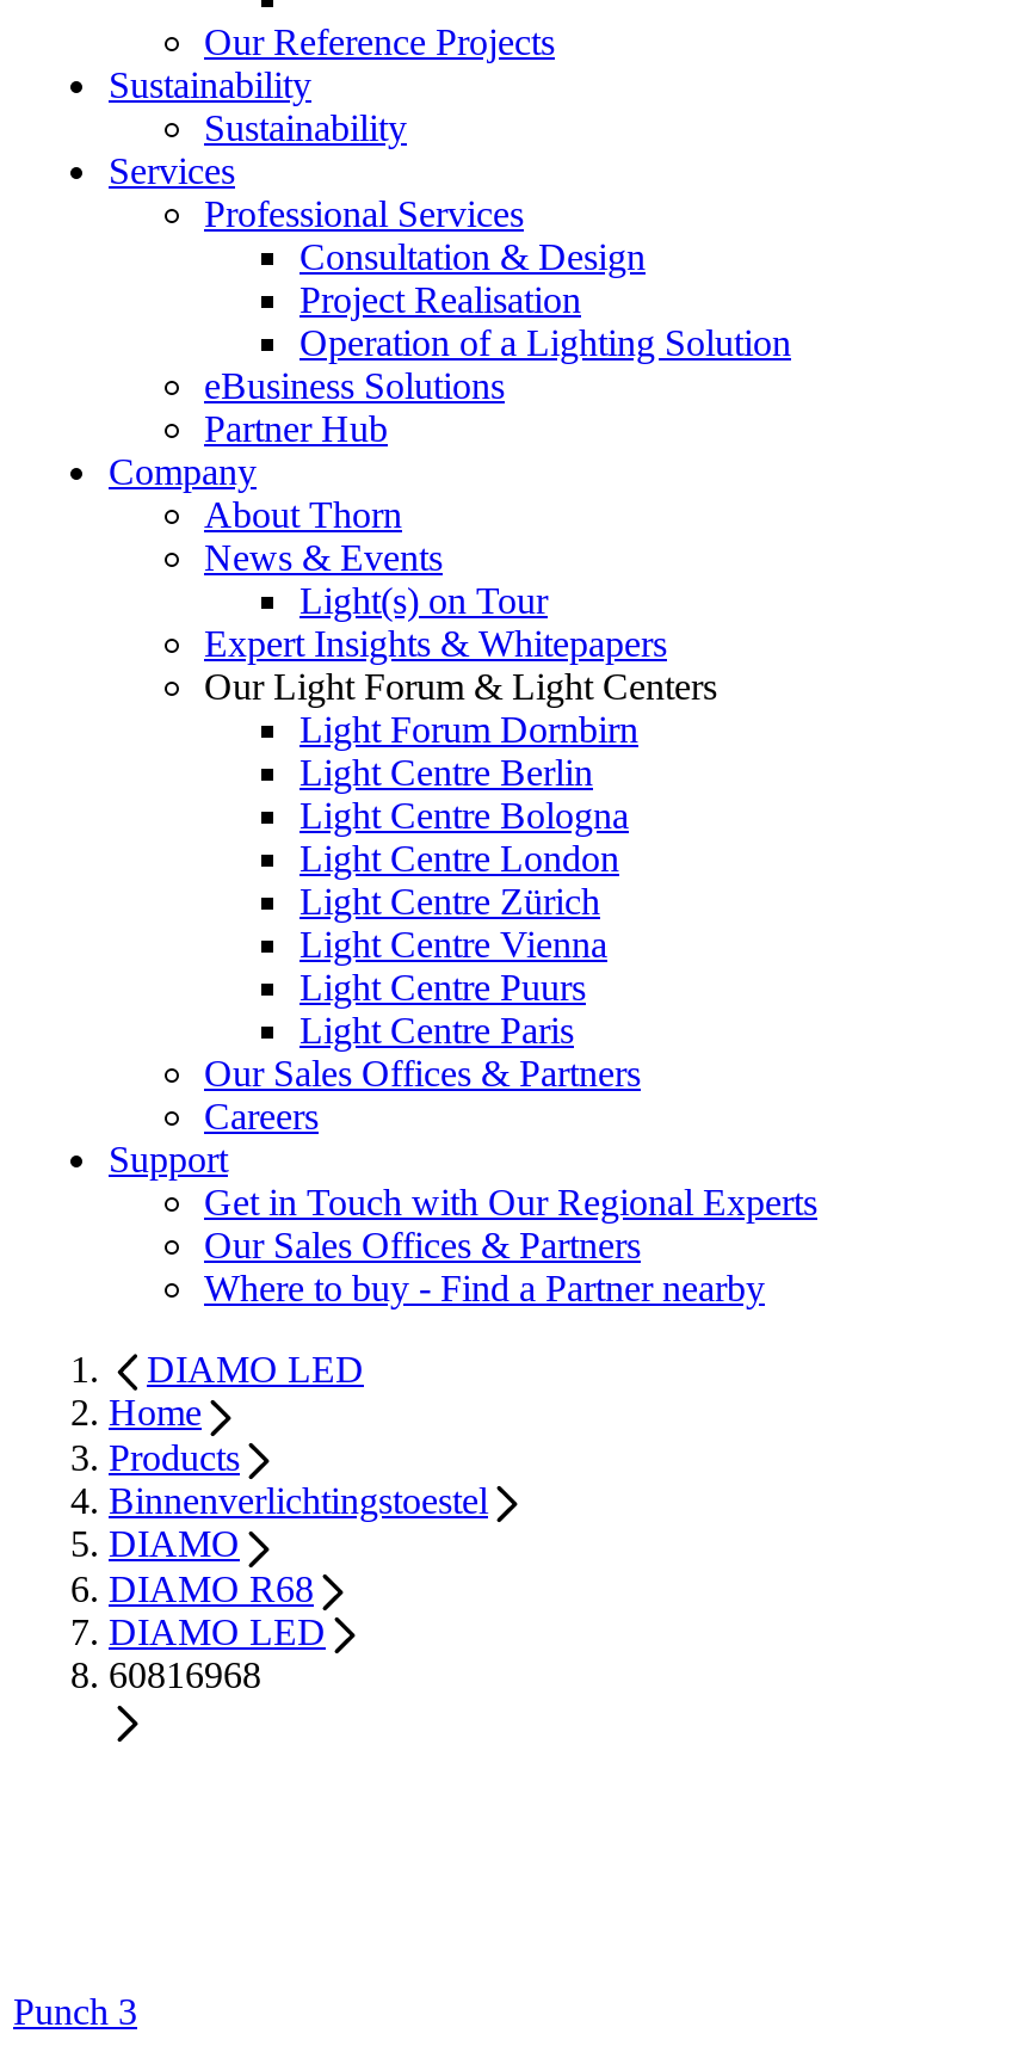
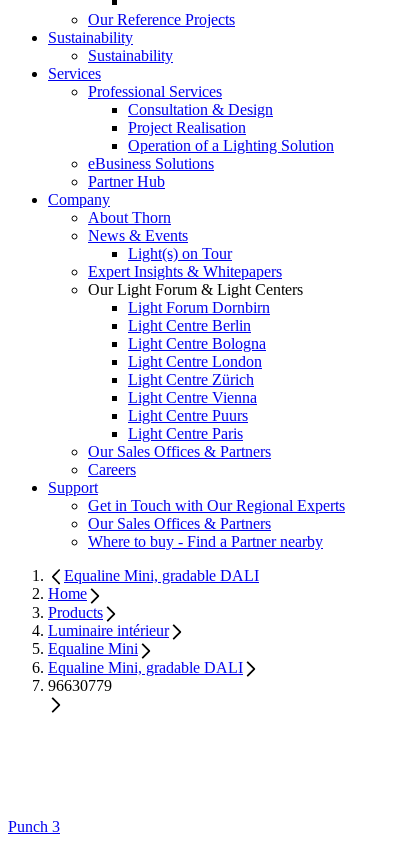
[147,1349,364,1389] DIAMO LED -> [64,567,259,584] Equaline Mini, gradable DALI
[109,1480,488,1696] Binnenverlichtingstoestel | DIAMO | DIAMO R68 | DIAMO LED | 60816968 -> [48,622,243,694] Luminaire intérieur | Equaline Mini | Equaline Mini, gradable DALI | 96630779

